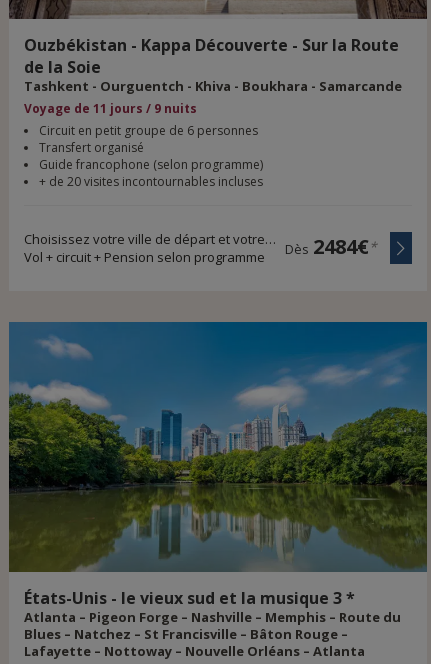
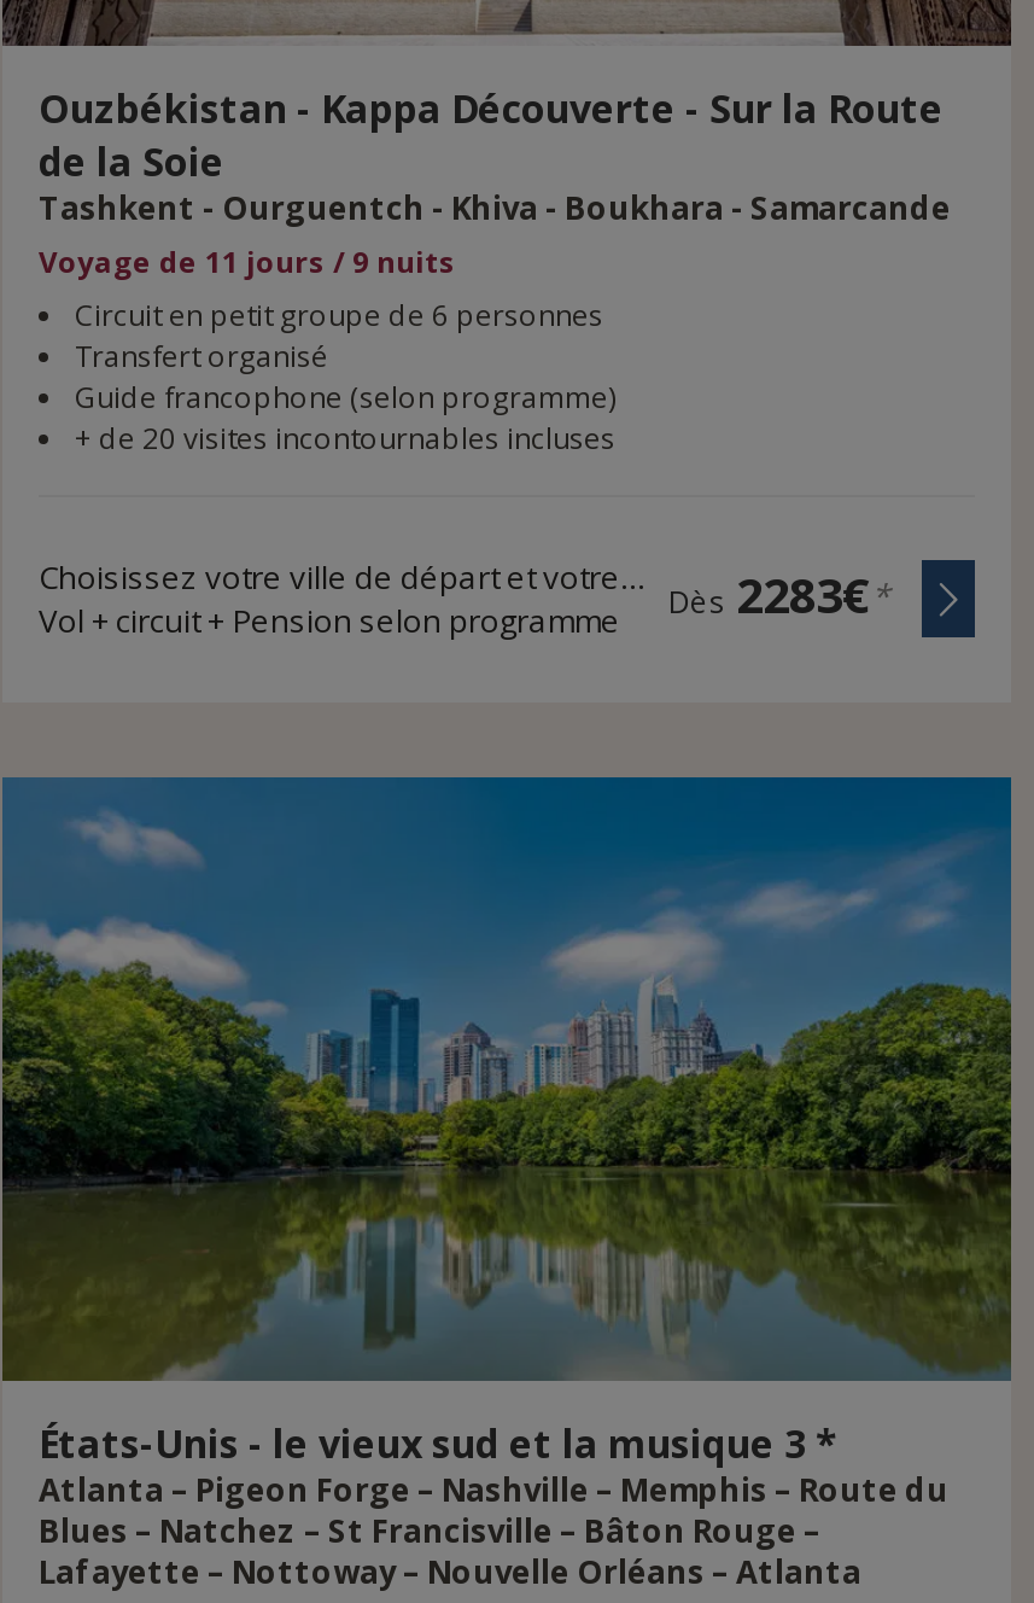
[285,233,377,260] Dès 2484€* -> [668,562,890,628] Dès 2283€*

